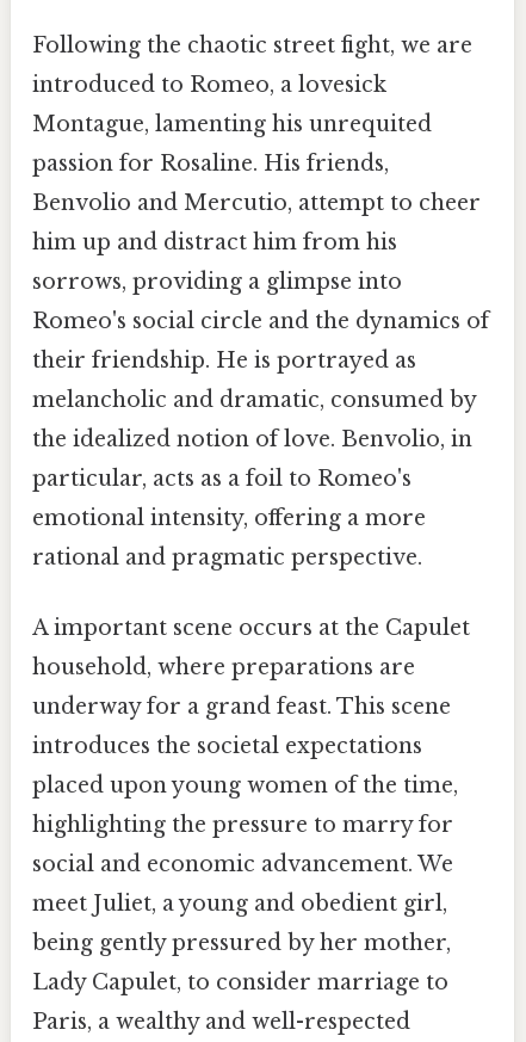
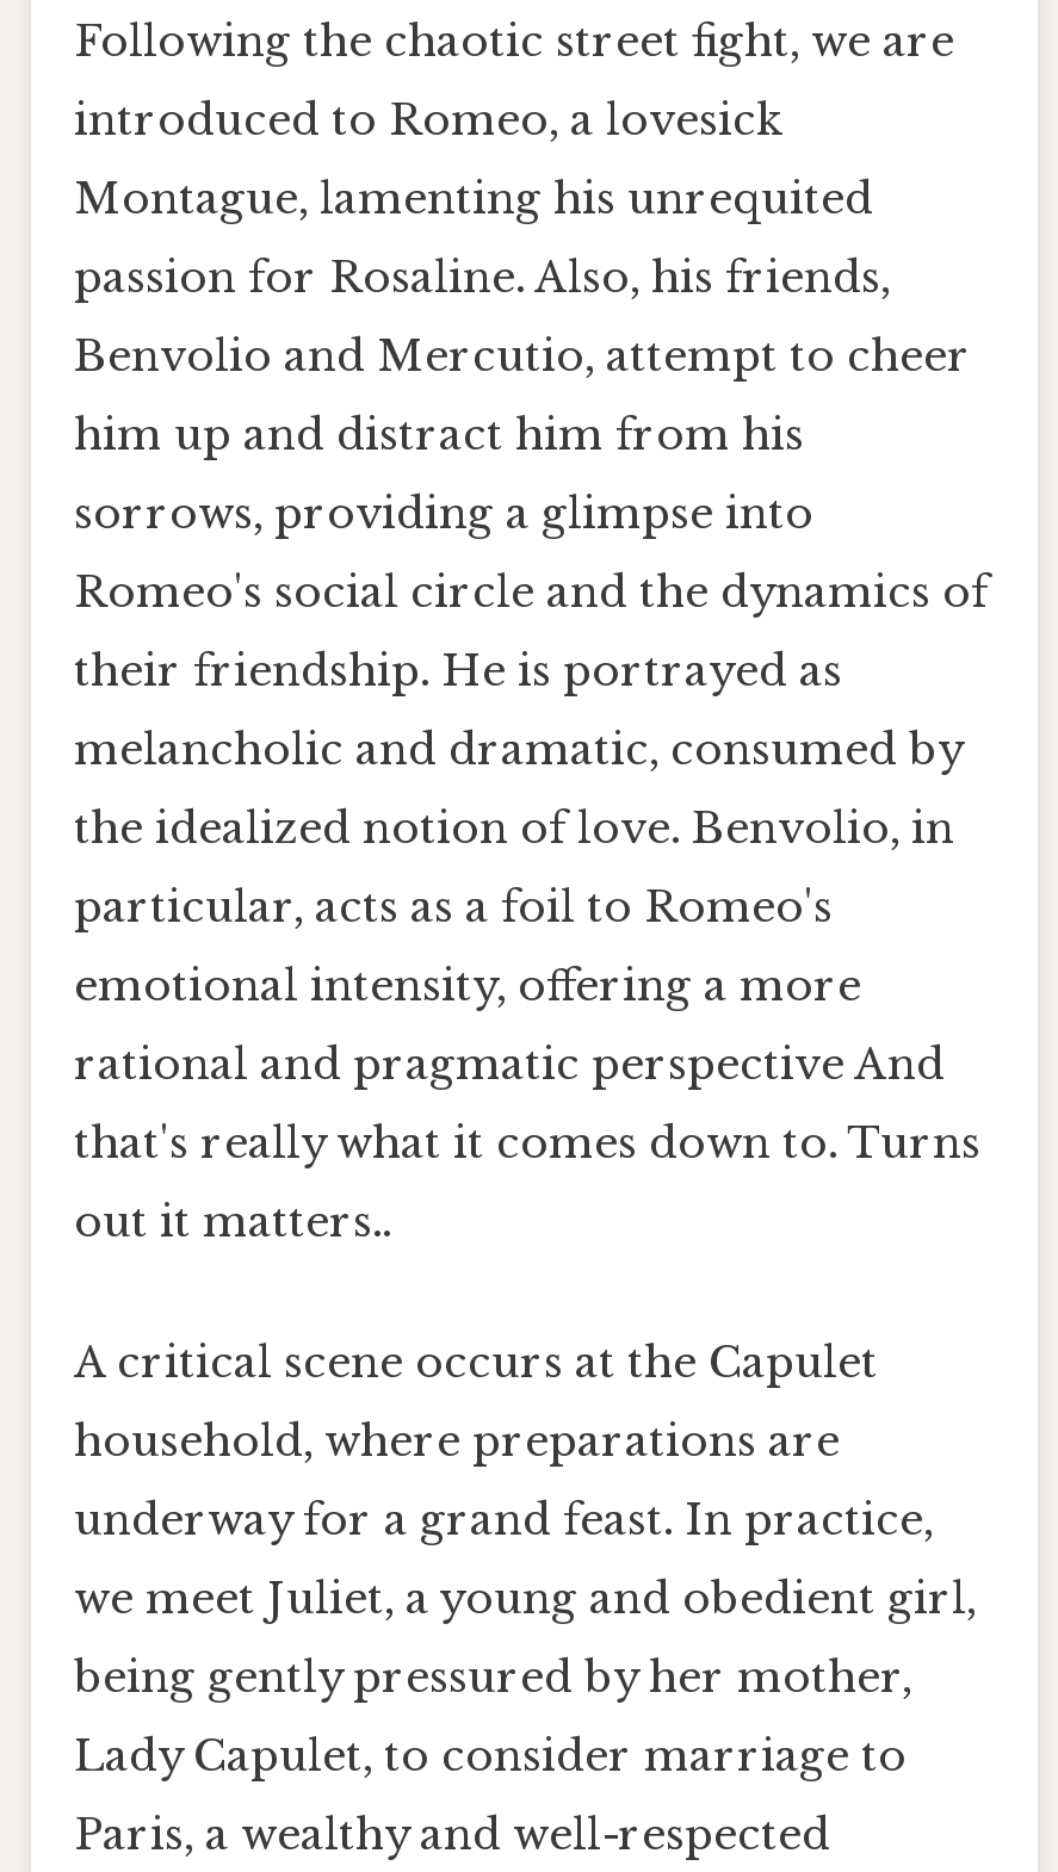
[32,151,389,177] passion for Rosaline. His friends, -> [74,252,890,304] passion for Rosaline. Also, his friends,
[32,544,470,641] rational and pragmatic perspective. | A important scene occurs at the Capulet -> [74,1039,980,1390] rational and pragmatic perspective And | that's really what it comes down to. Turns | out it matters.. | A critical scene occurs at the Capulet
moved [32,655,415,681] -> [74,1416,840,1469]: household, where preparations are
[32,694,458,917] underway for a grand feast. This scene | introduces the societal expectations | placed upon young women of the time, | highlighting the pressure to marry for | social and economic advancement. We | meet Juliet, a young and obedient girl, -> [74,1495,976,1626] underway for a grand feast. In practice, | we meet Juliet, a young and obedient girl,

